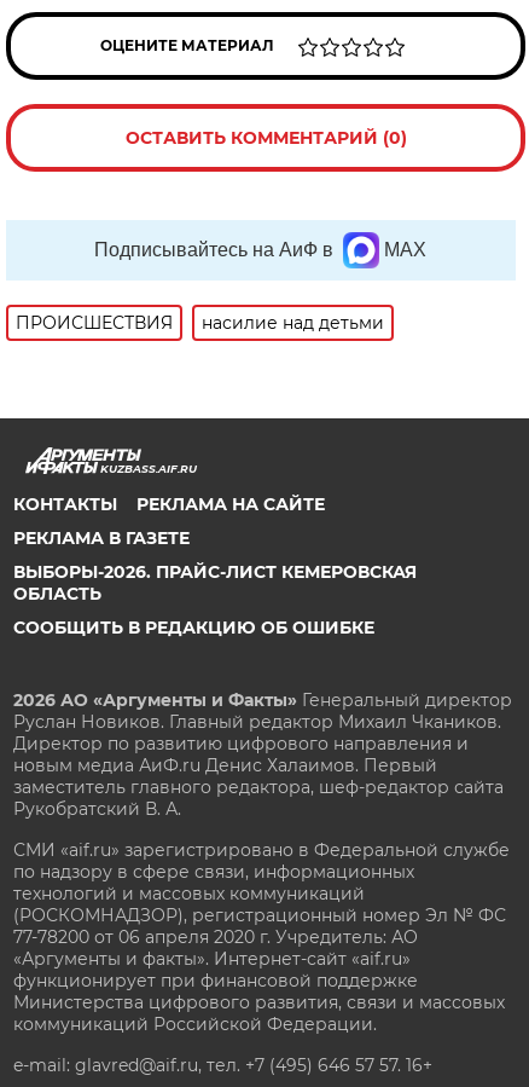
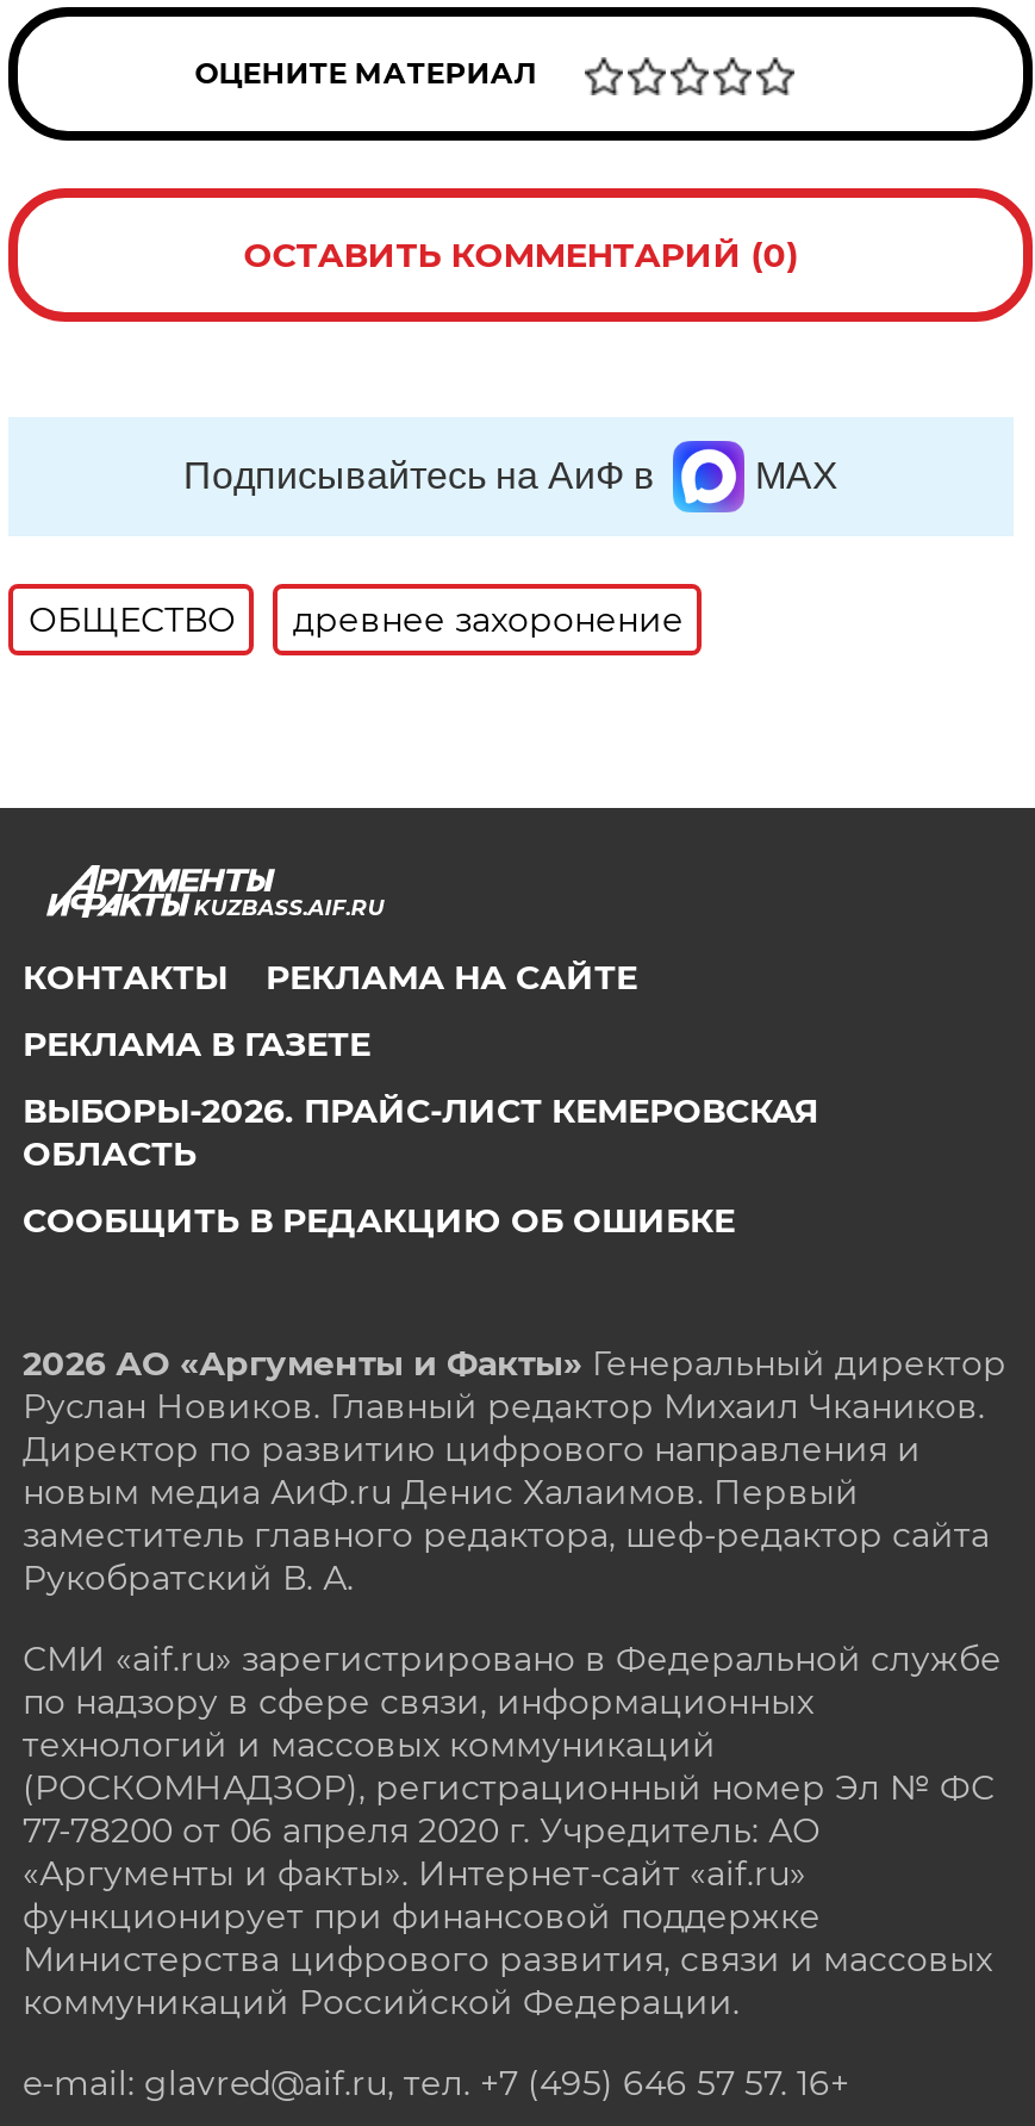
[16,312,385,334] ПРОИСШЕСТВИЯ | насилие над детьми -> [28,598,683,641] ОБЩЕСТВО | древнее захоронение

